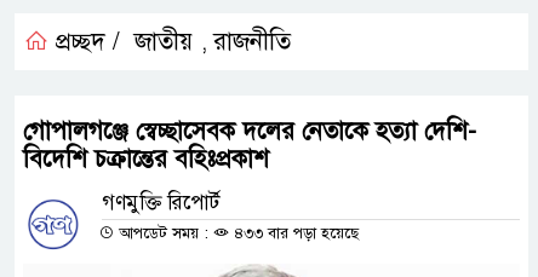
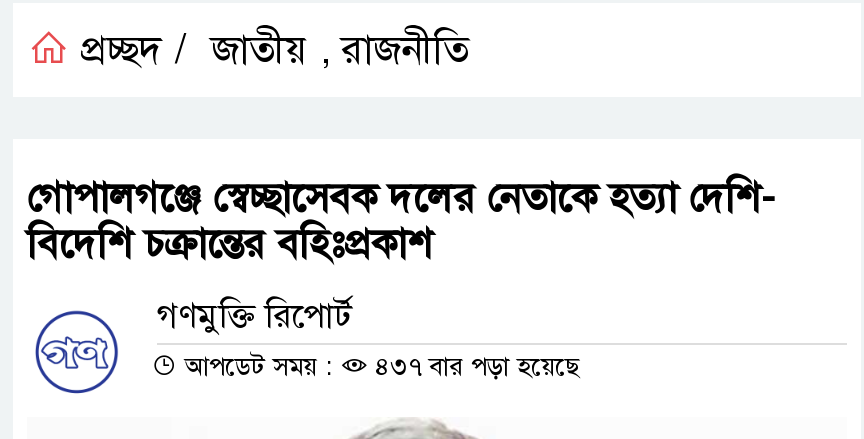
[114,224,359,243] আপডেট সময় : ৪৩৩ বার পড়া হয়েছে -> [177,351,579,383] আপডেট সময় : ৪৩৭ বার পড়া হয়েছে

